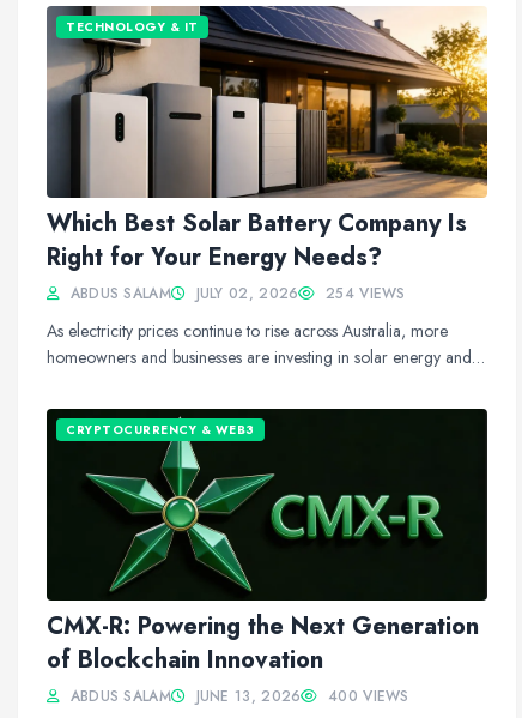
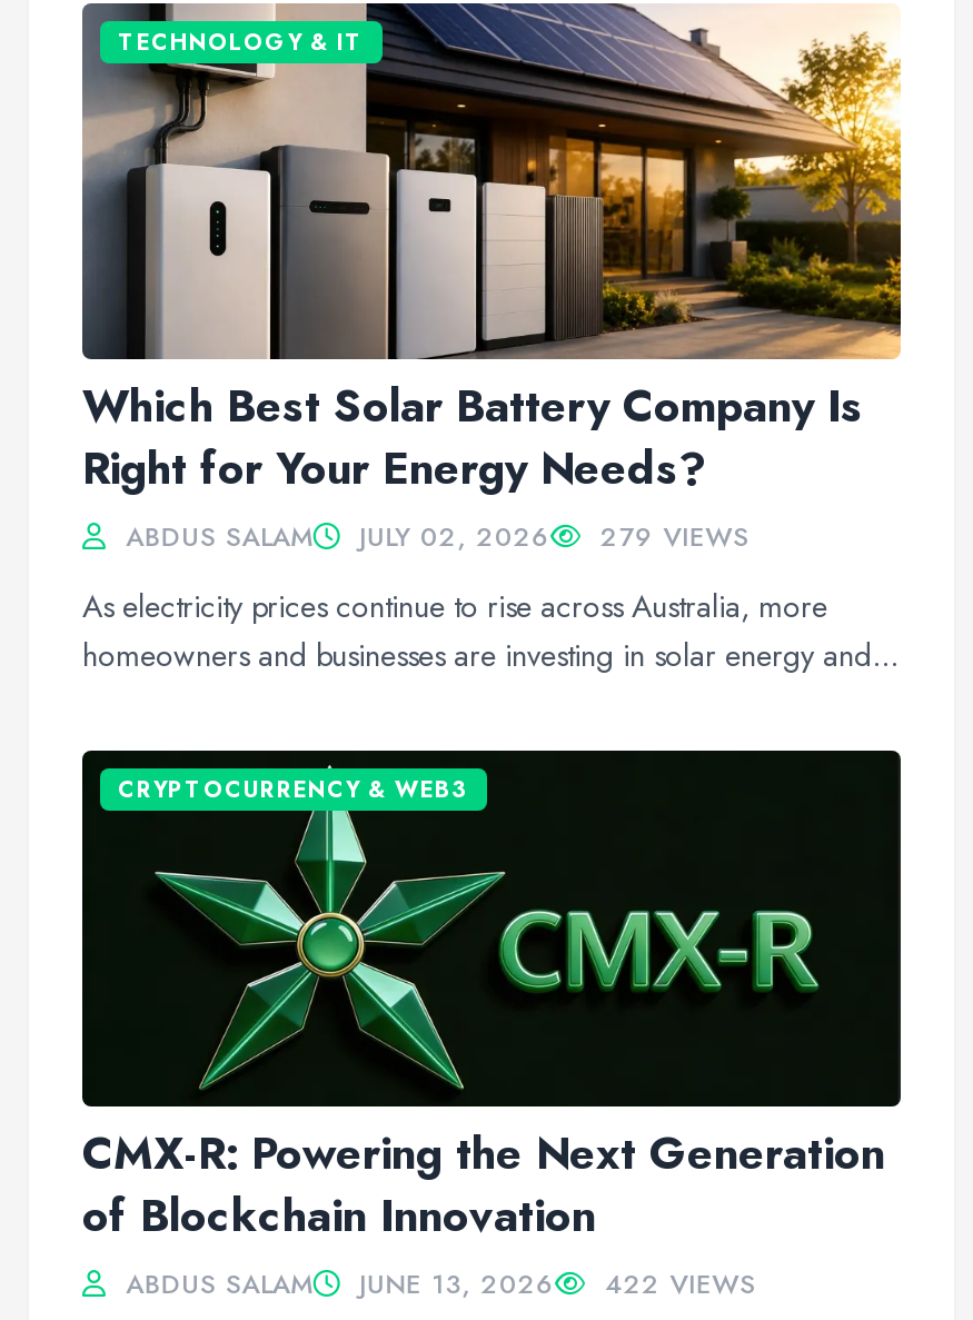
[65,283,406,304] ABDUS SALAM JULY 02, 2026 254 VIEWS -> [116,517,749,557] ABDUS SALAM JULY 02, 2026 279 VIEWS
[65,686,409,707] ABDUS SALAM JUNE 13, 2026 400 VIEWS -> [116,1264,756,1304] ABDUS SALAM JUNE 13, 2026 422 VIEWS

